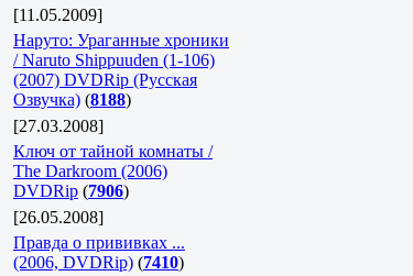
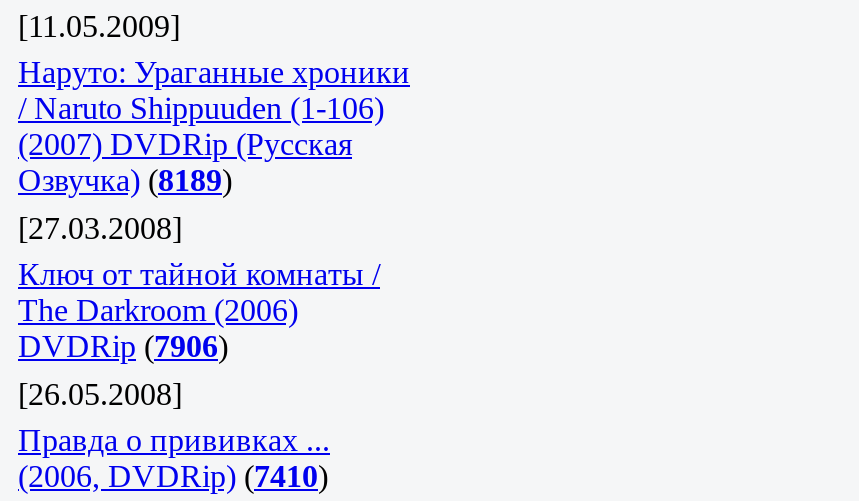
[13,90,131,109] Озвучка) (8188) -> [18,163,232,197] Озвучка) (8189)

